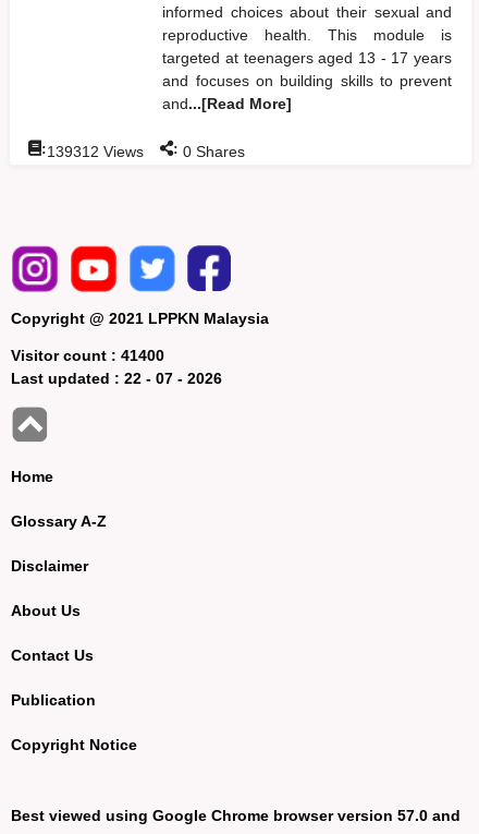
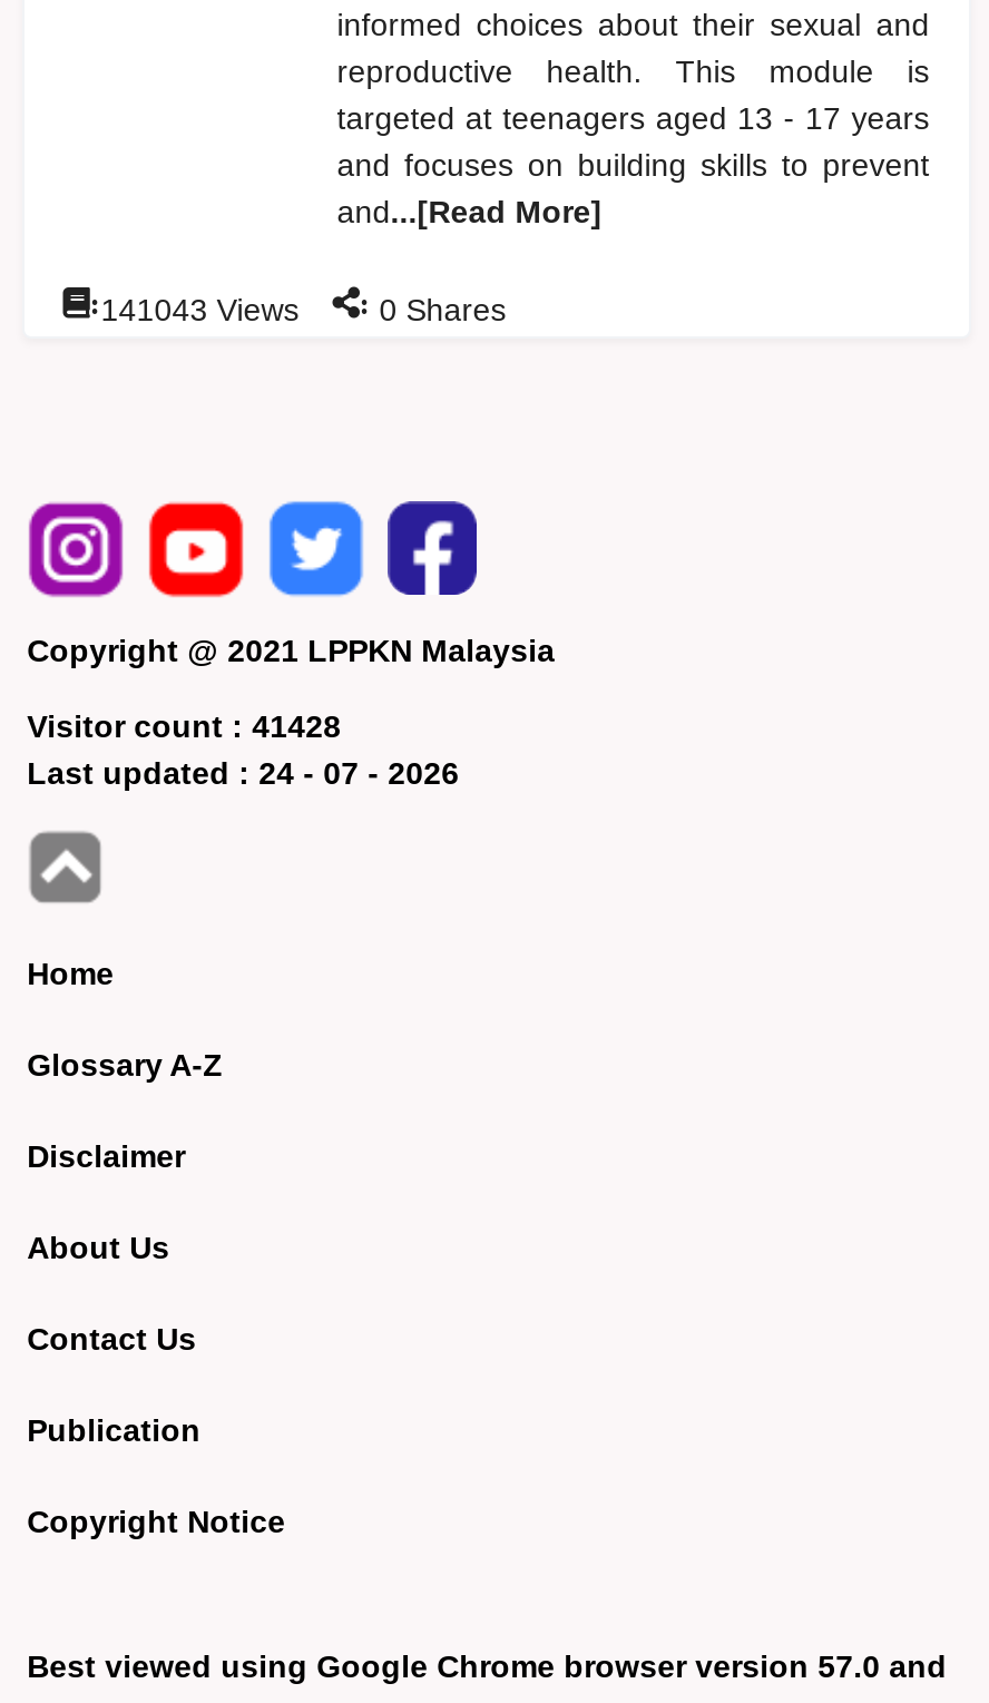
[42,140,245,160] :139312 Views : 0 Shares -> [90,287,506,327] :141043 Views : 0 Shares
[11,346,165,364] Visitor count : 41400 -> [27,708,341,744] Visitor count : 41428
[11,369,222,387] Last updated : 22 - 07 - 2026 -> [27,755,459,790] Last updated : 24 - 07 - 2026

